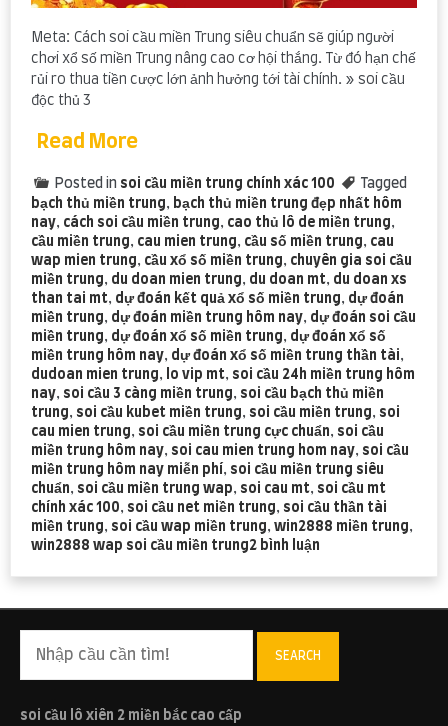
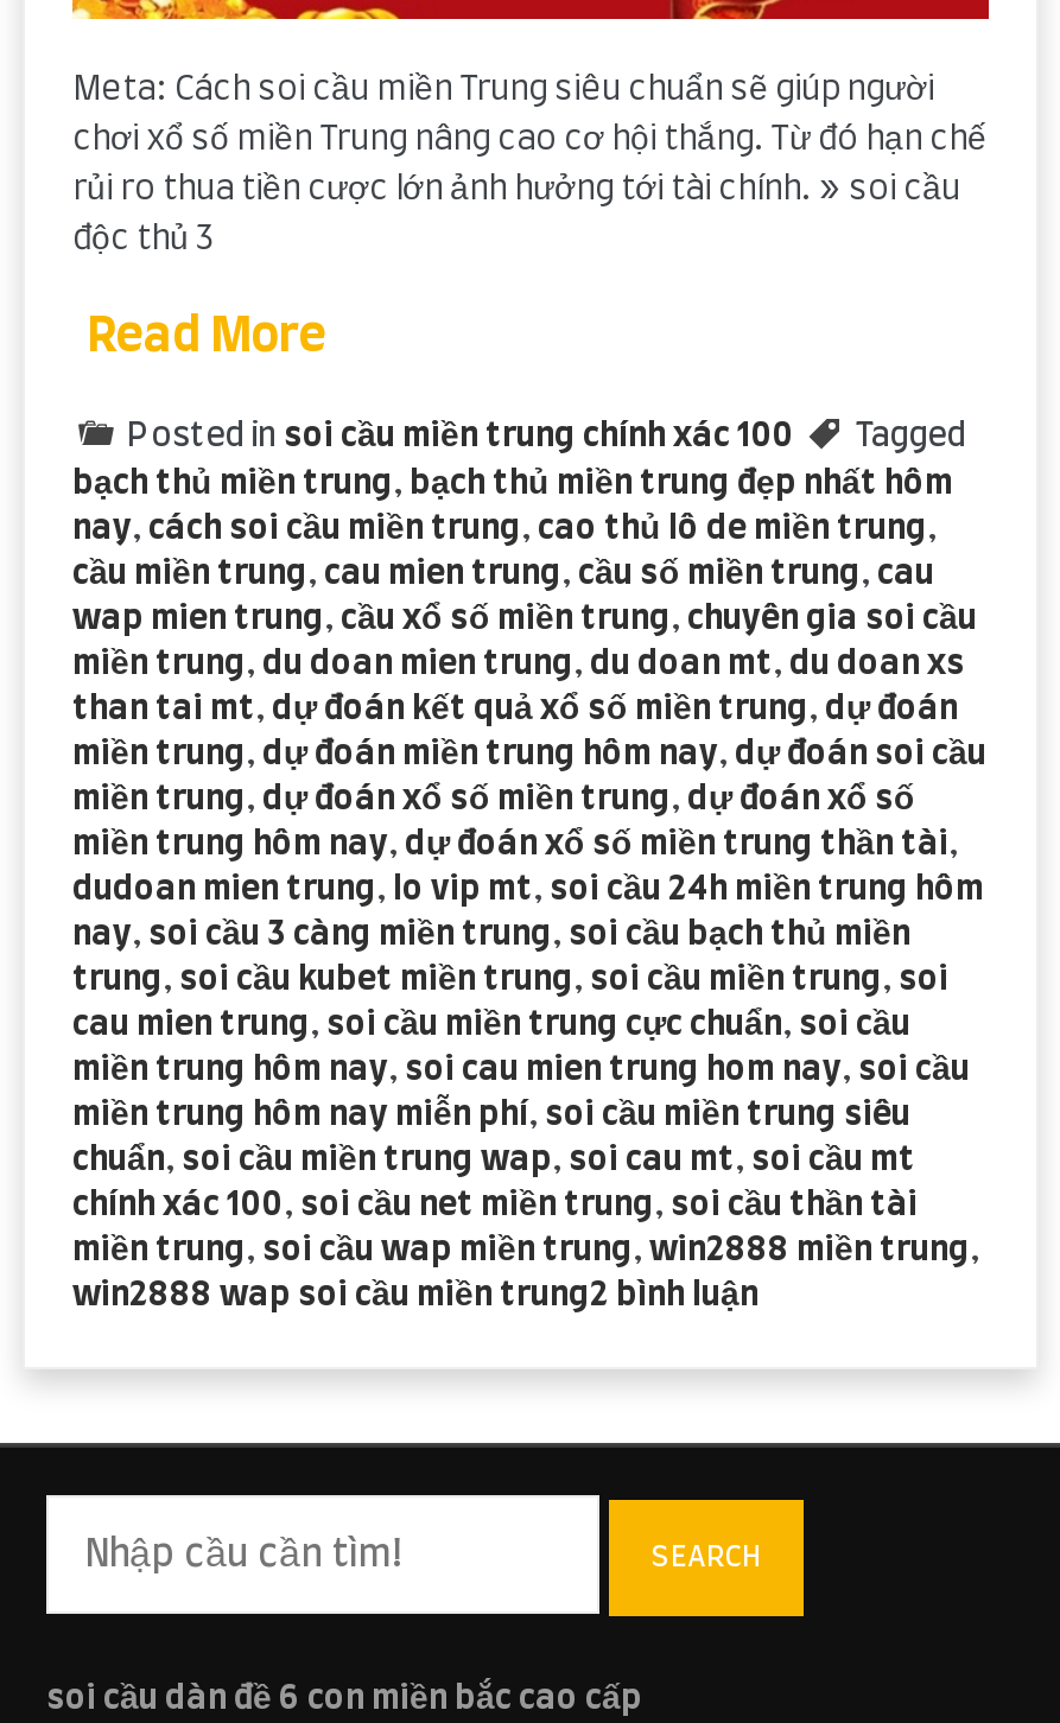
[20,708,242,722] soi cầu lô xiên 2 miền bắc cao cấp -> [46,1681,642,1715] soi cầu dàn đề 6 con miền bắc cao cấp

